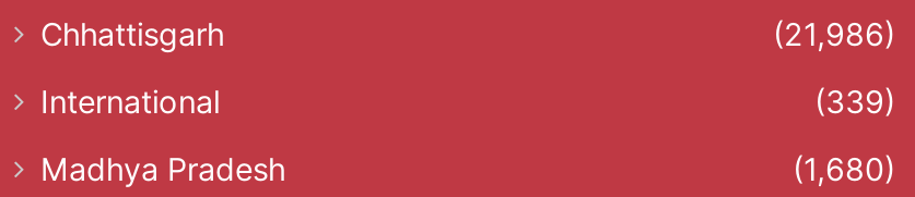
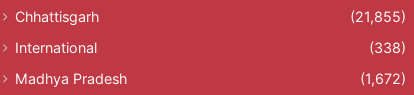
[773,15,895,52] (21,986) -> [350,8,406,25] (21,855)
[814,82,895,119] (339) -> [369,39,406,56] (338)
[793,150,895,187] (1,680) -> [360,70,406,87] (1,672)

